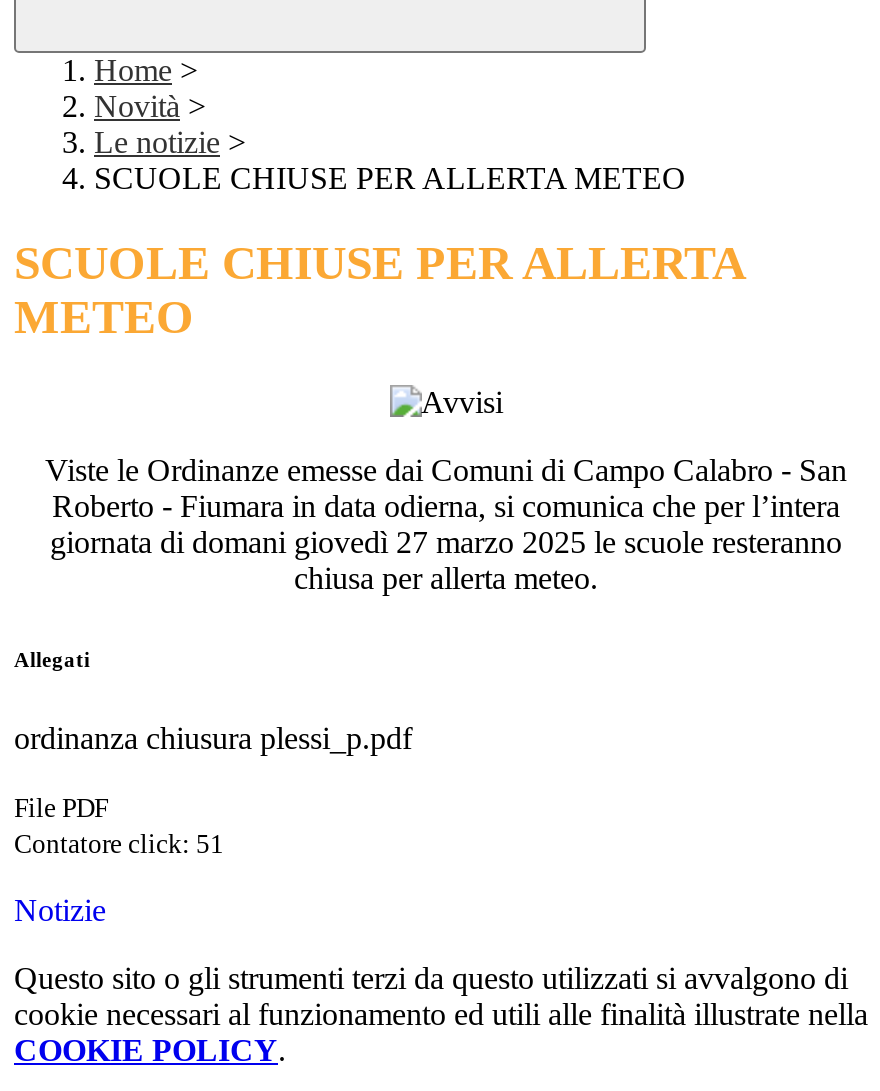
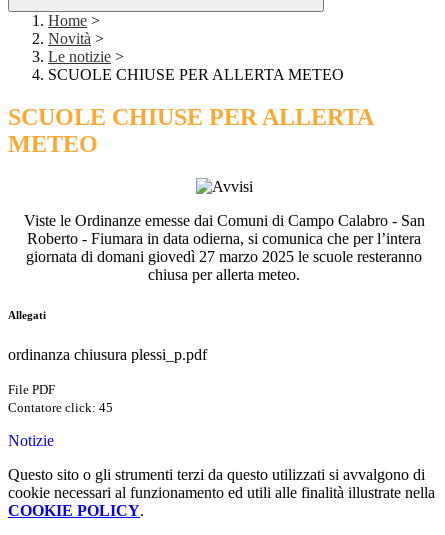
[14,829,224,859] Contatore click: 51 -> [8,400,113,415] Contatore click: 45

